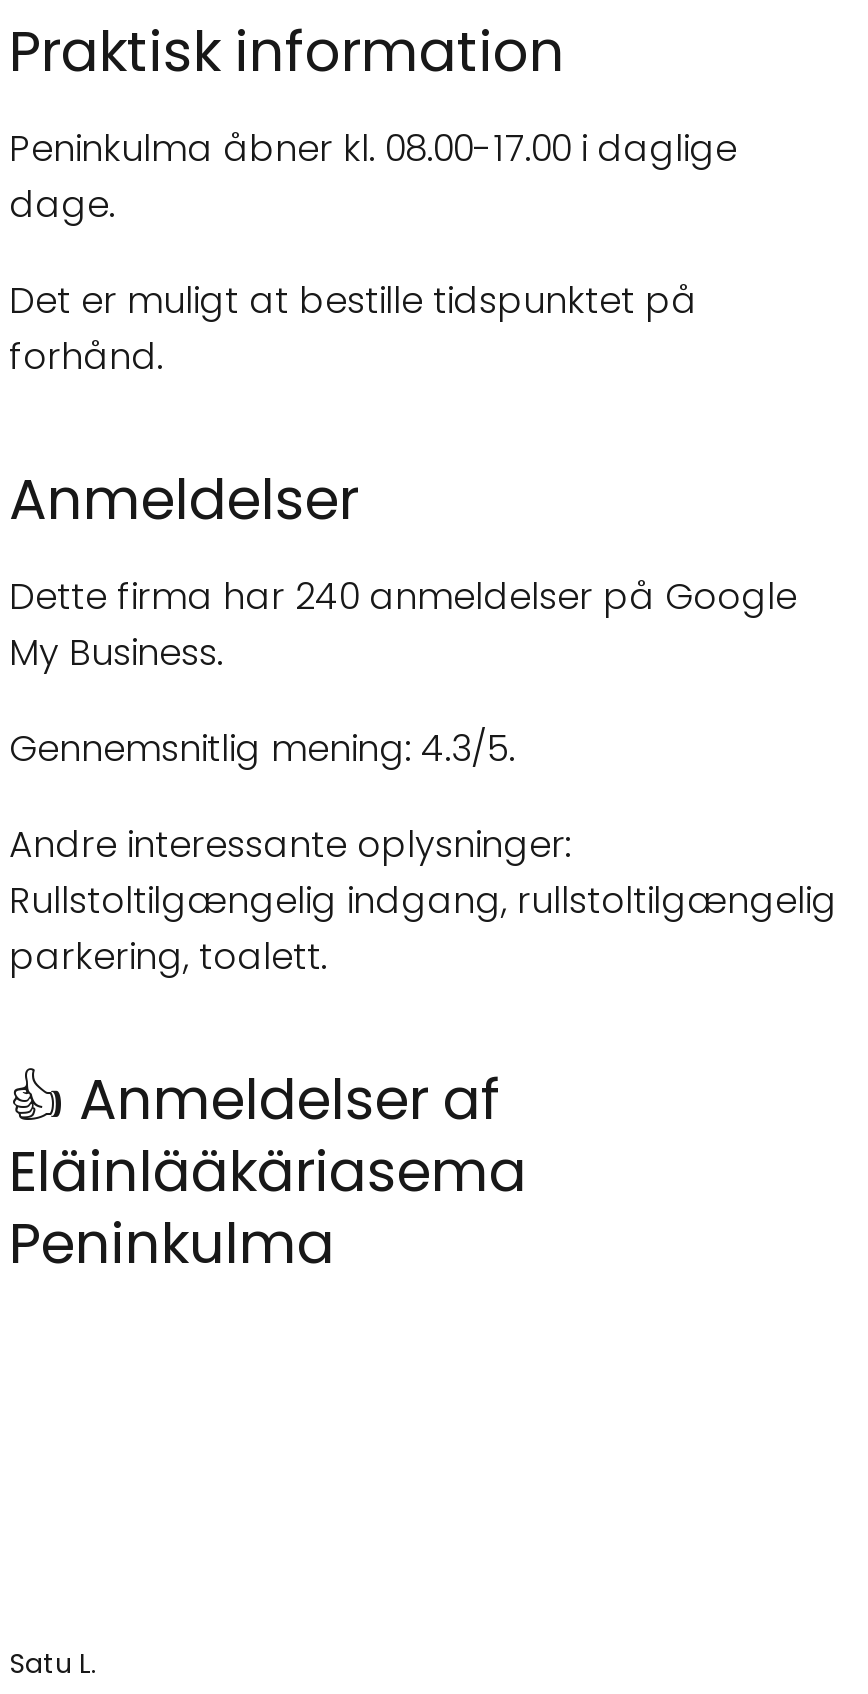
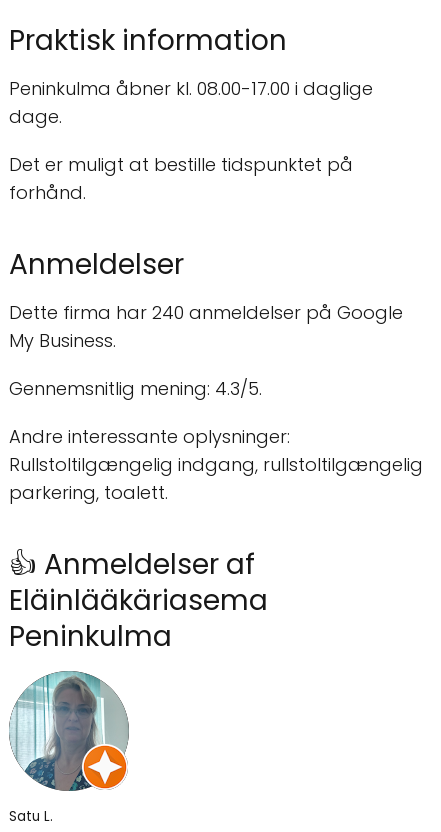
none -> [8,670,130,792] [image]

